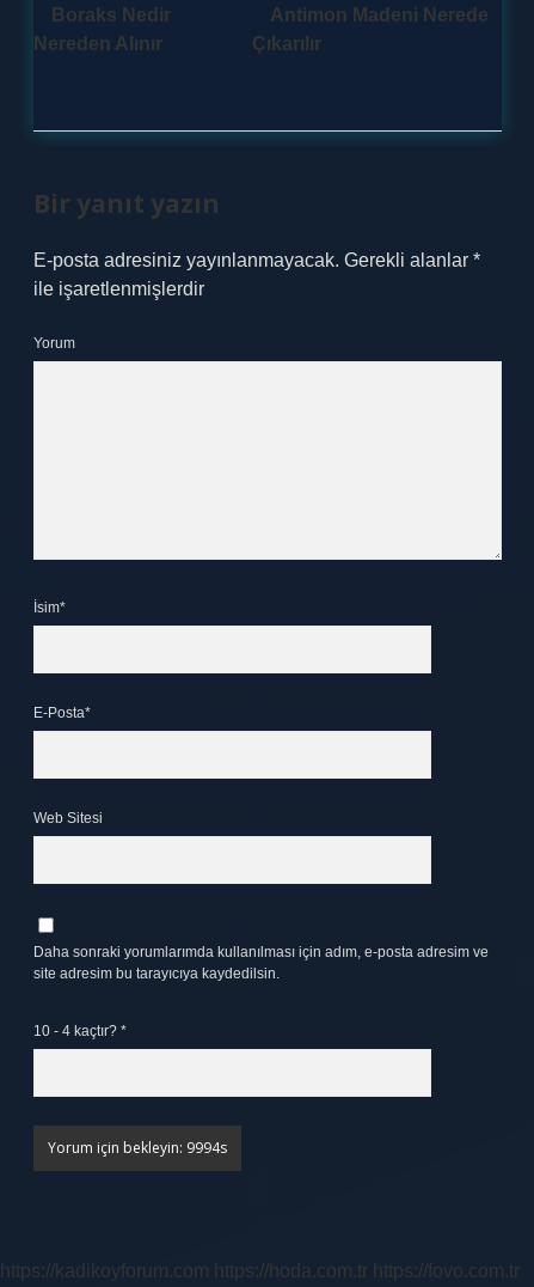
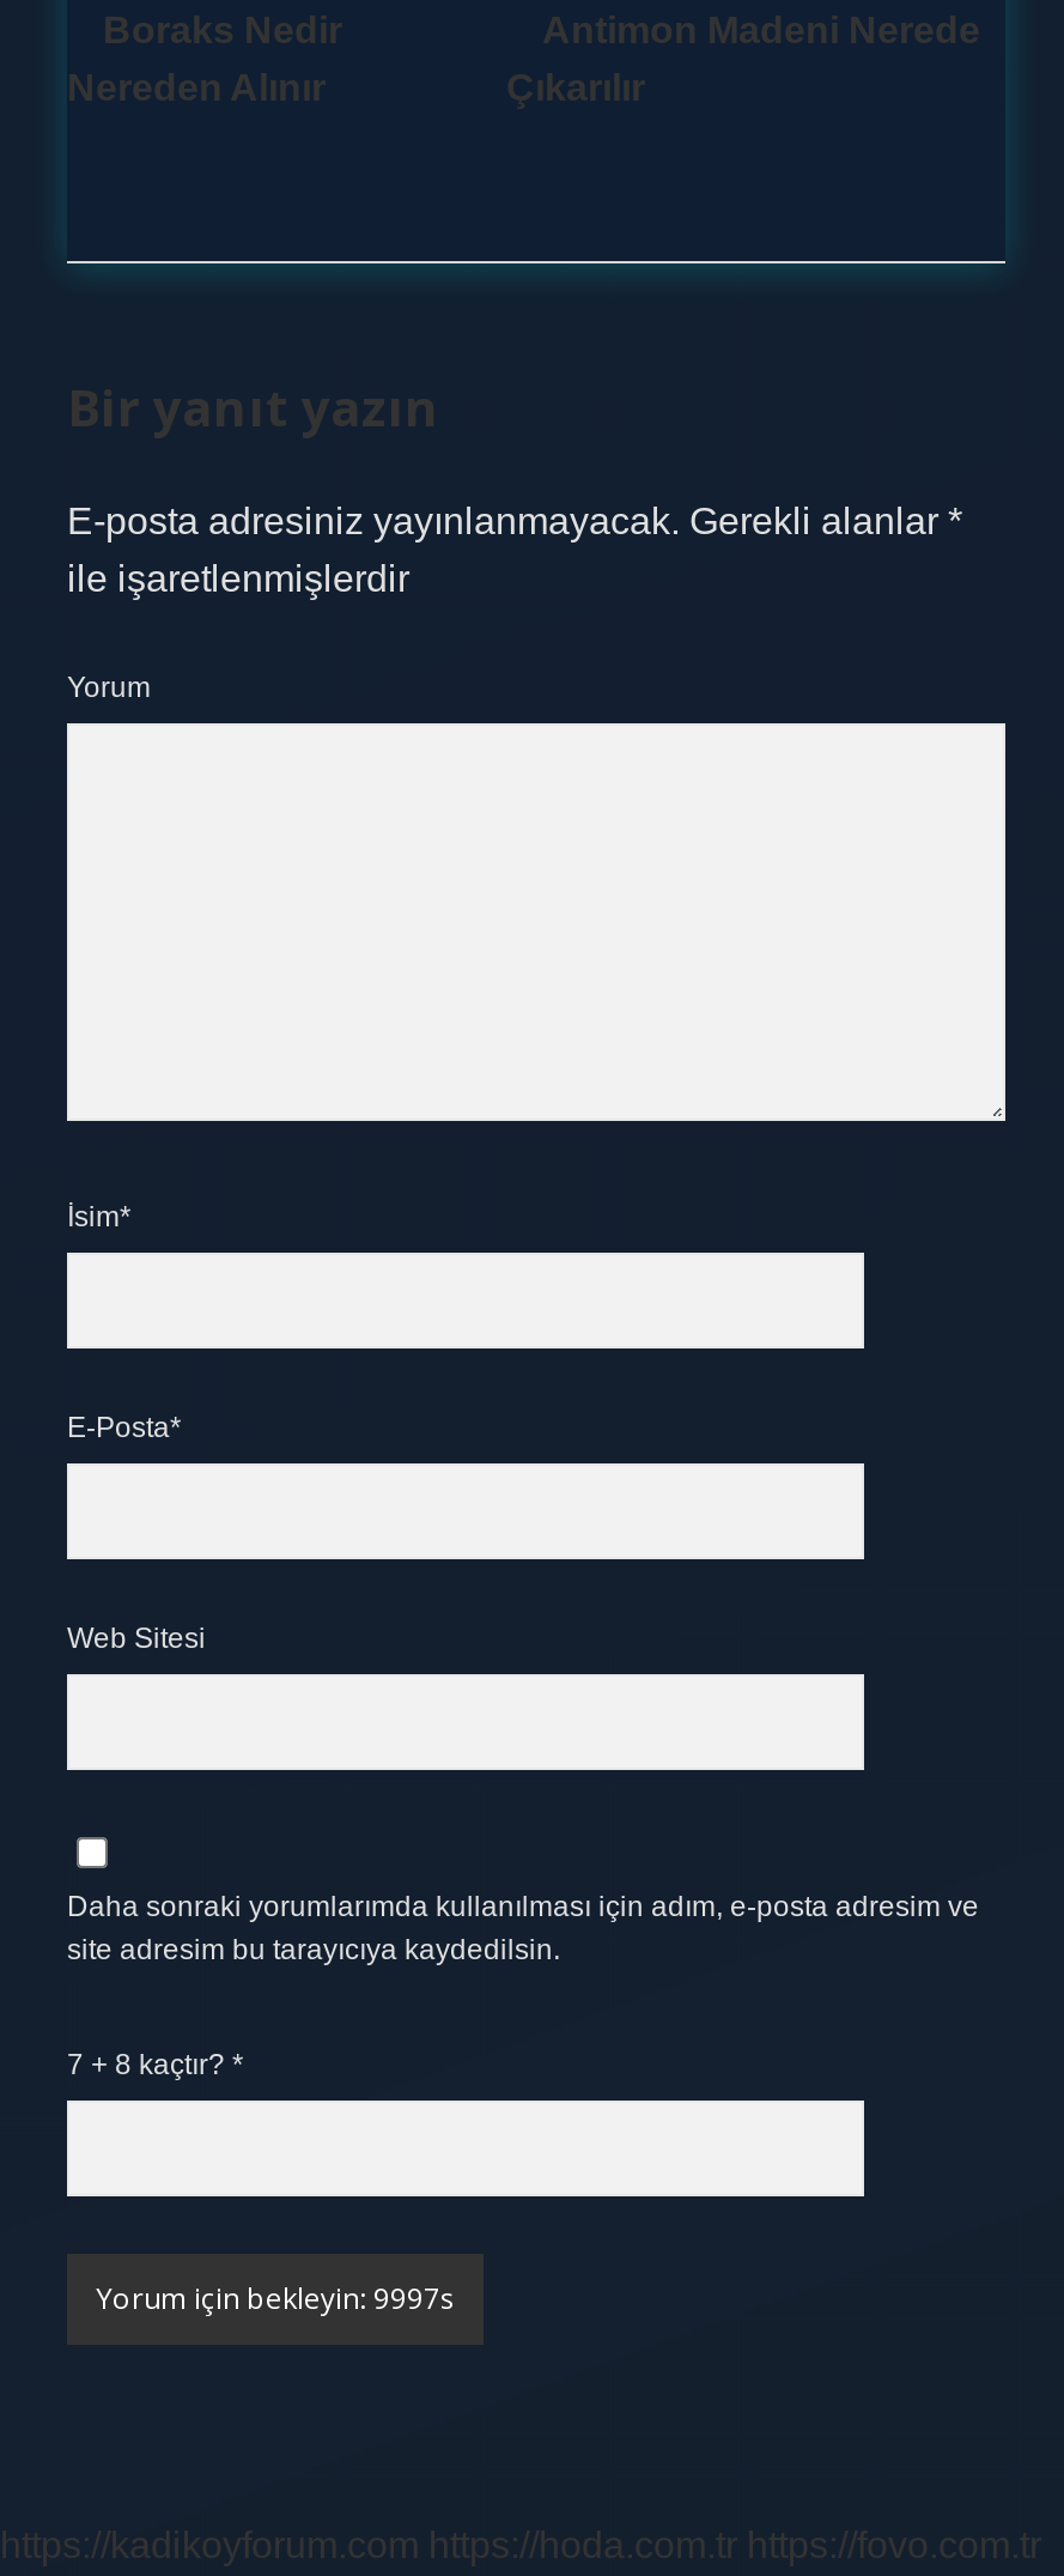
[33,1023,127,1039] 10 - 4 kaçtır? * -> [67,2048,244,2081] 7 + 8 kaçtır? *

